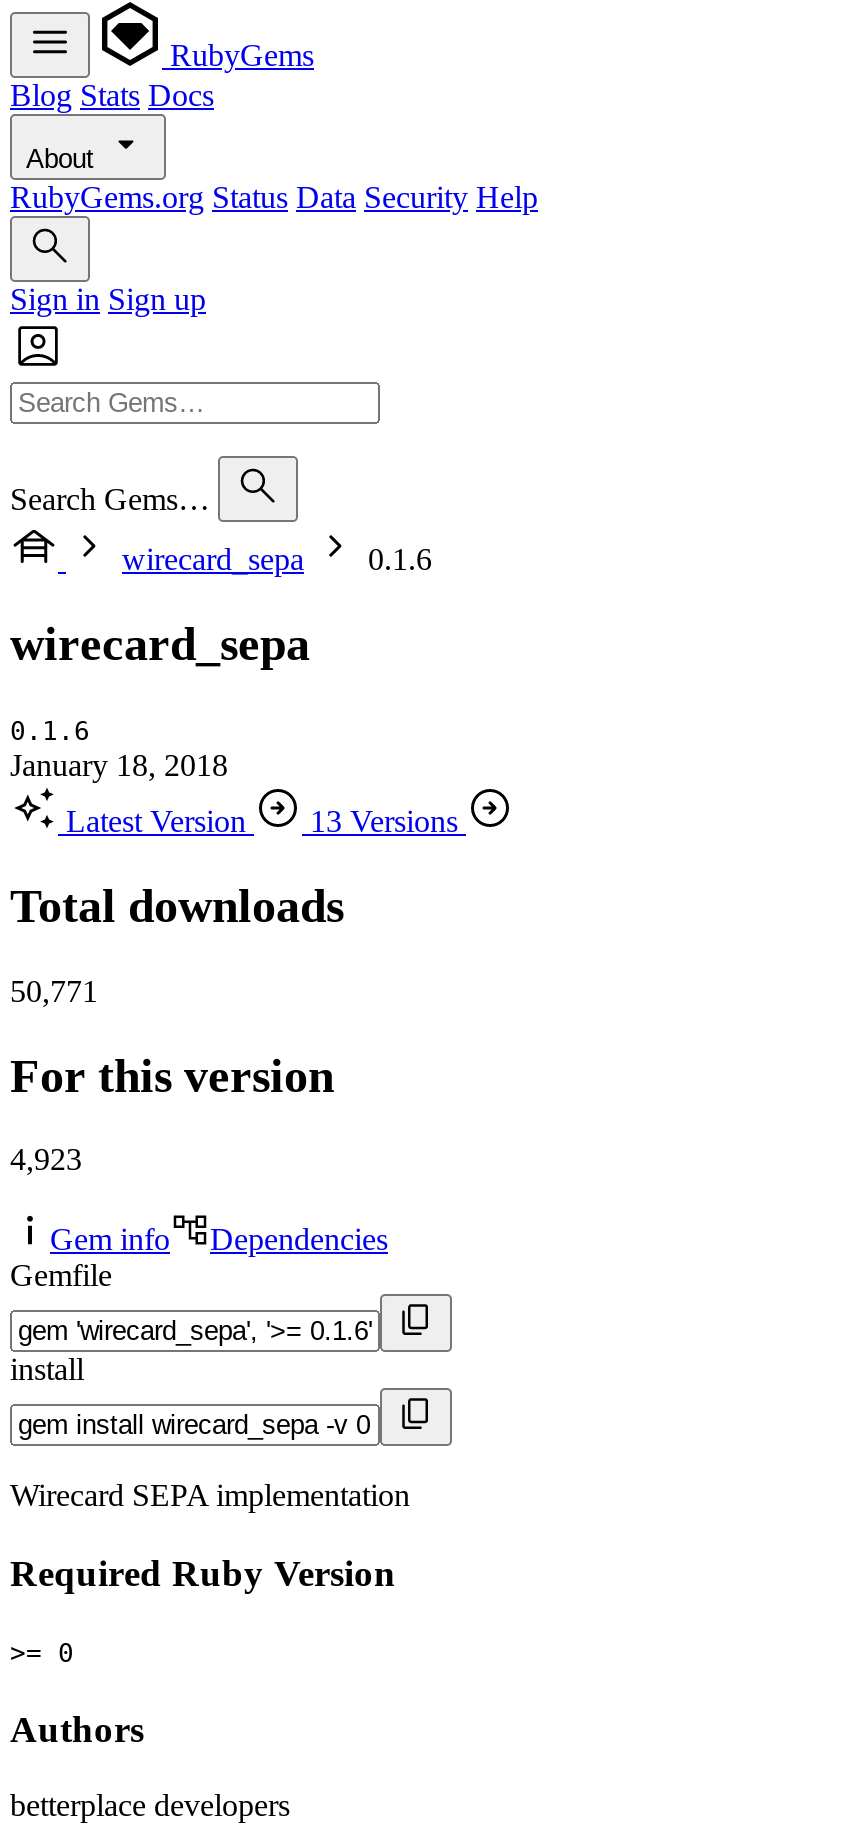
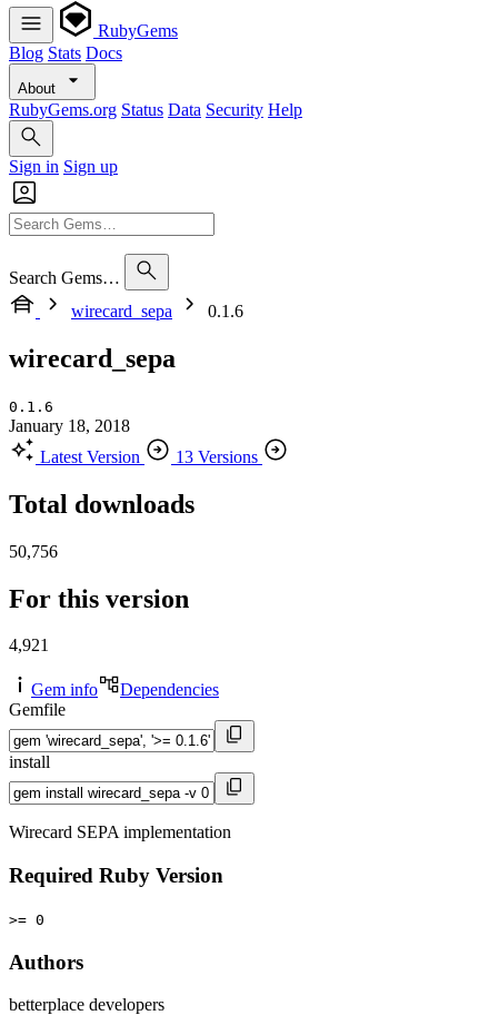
[10,973,98,1007] 50,771 -> [9,542,58,560] 50,756
[10,1143,82,1177] 4,923 -> [9,636,49,655] 4,921

